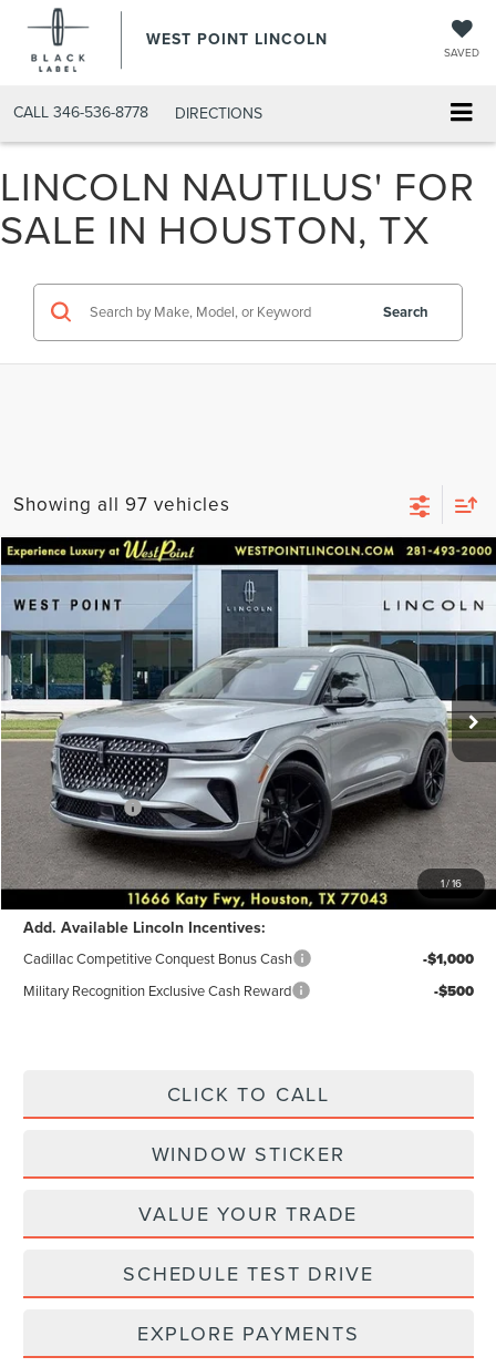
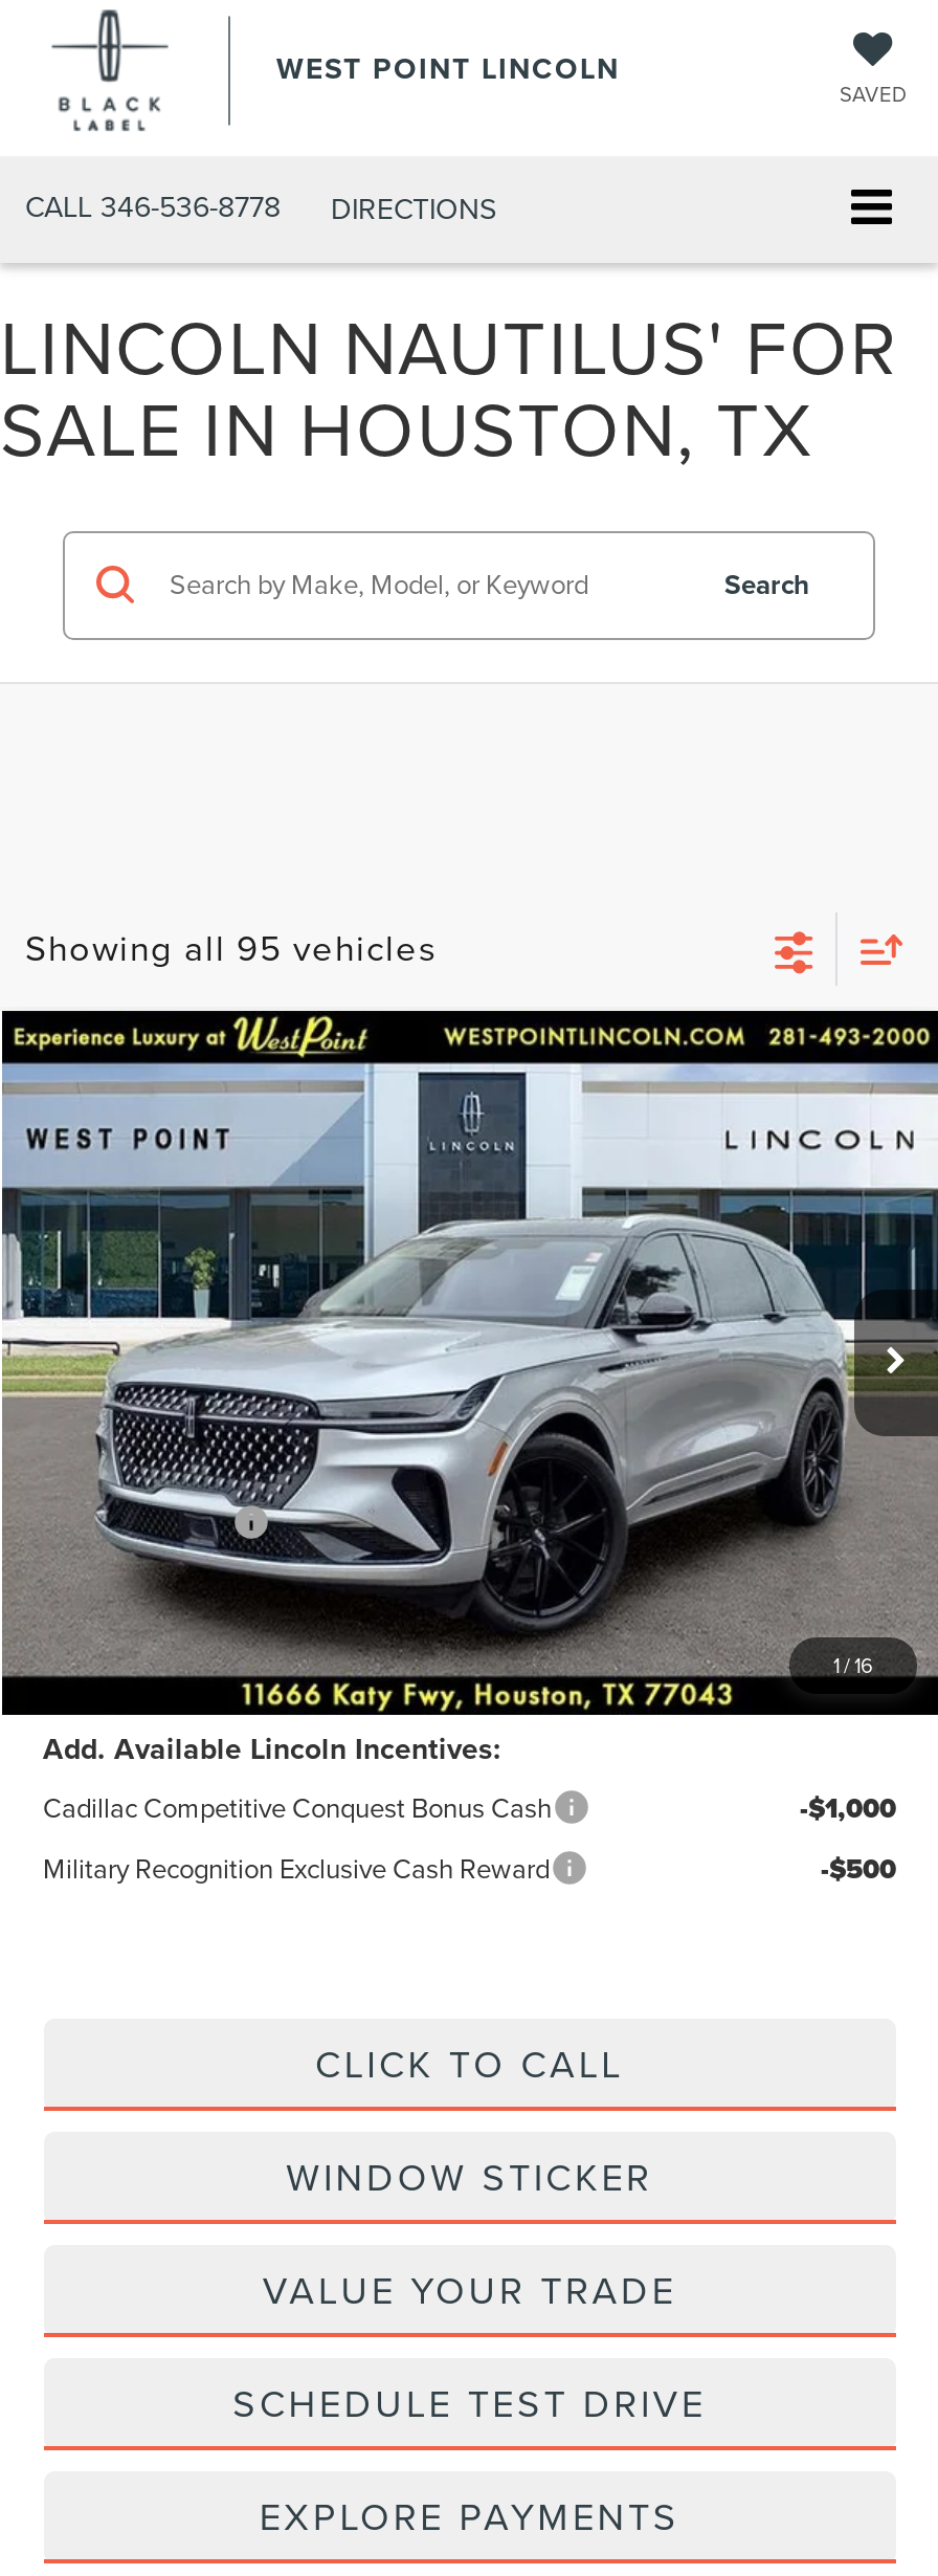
[13,491,230,517] Showing all 97 vehicles -> [25,923,438,973] Showing all 95 vehicles

